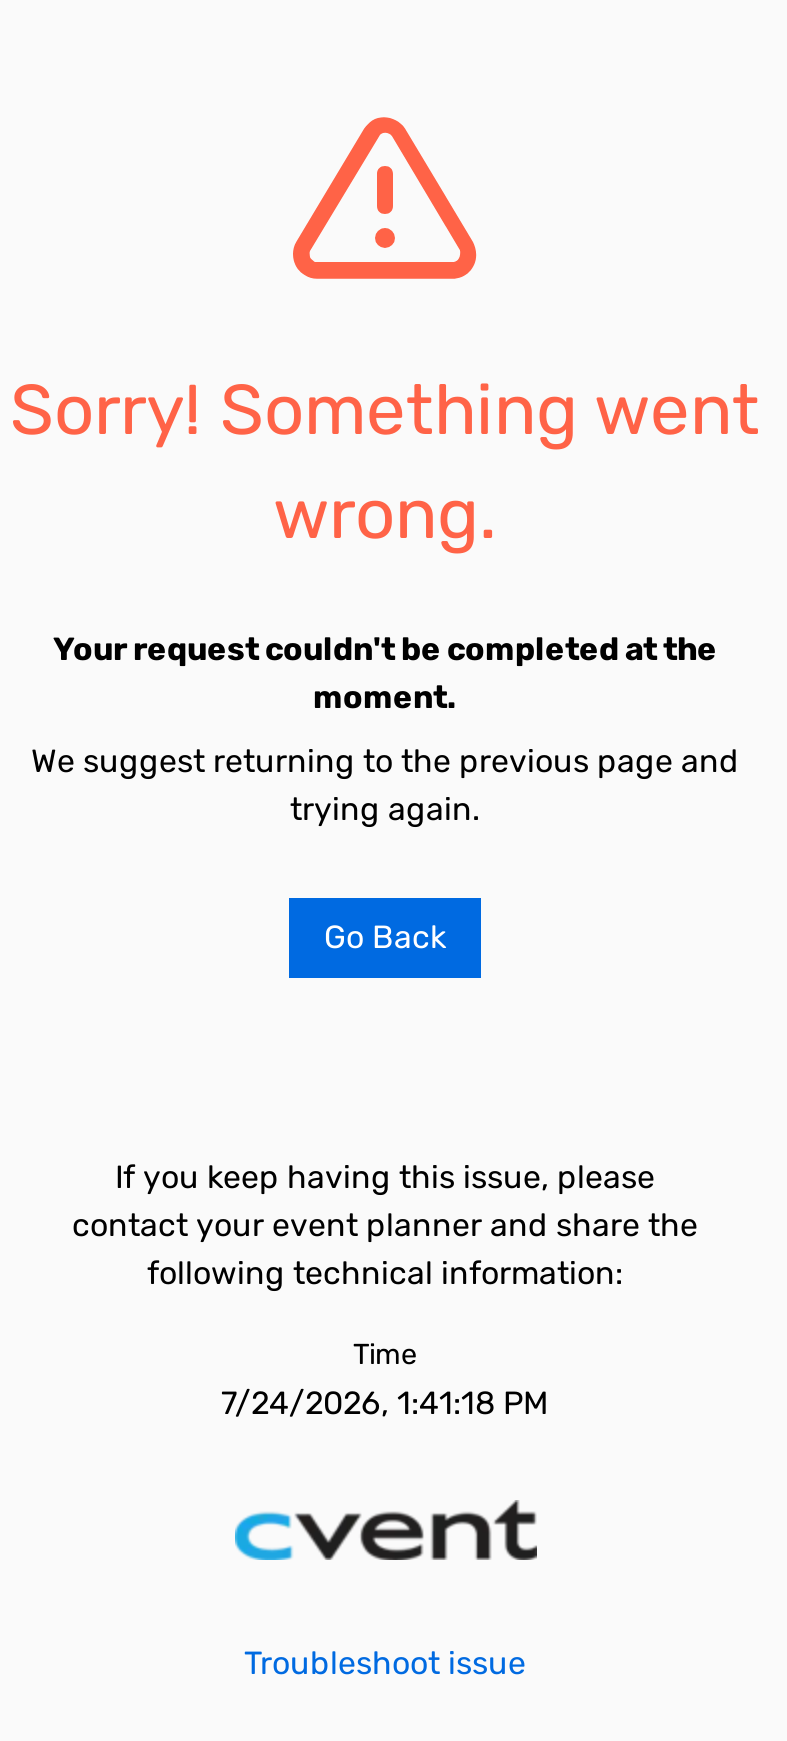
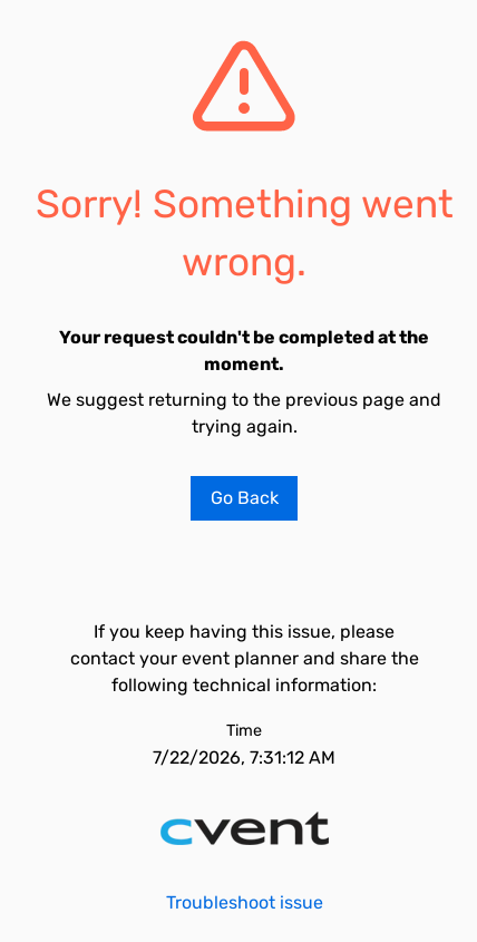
[221,1384,549,1422] 7/24/2026, 1:41:18 PM -> [153,747,335,768] 7/22/2026, 7:31:12 AM

